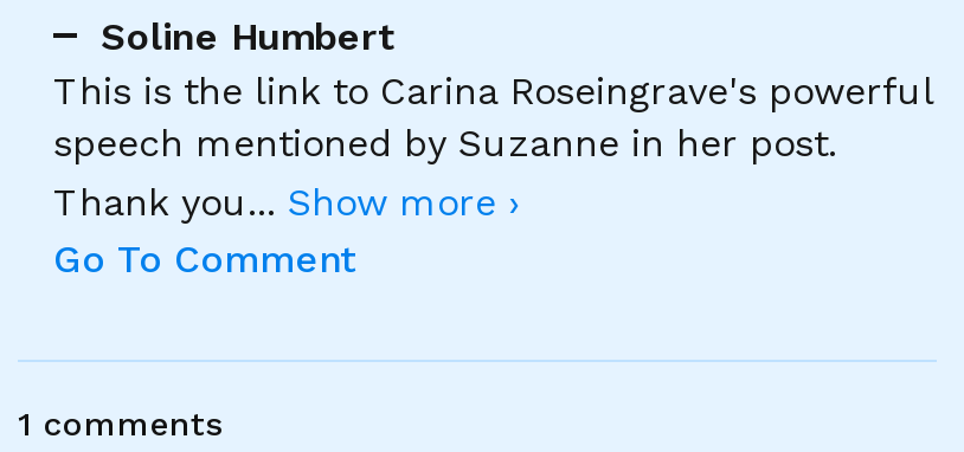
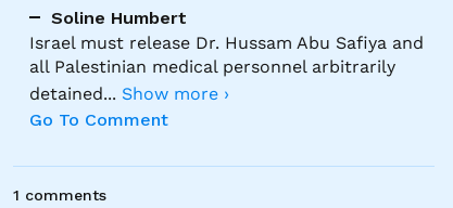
[53,67,932,224] This is the link to Carina Roseingrave's powerful | speech mentioned by Suzanne in her post. | Thank you... Show more › -> [29,32,424,103] Israel must release Dr. Hussam Abu Safiya and | all Palestinian medical personnel arbitrarily | detained... Show more ›

